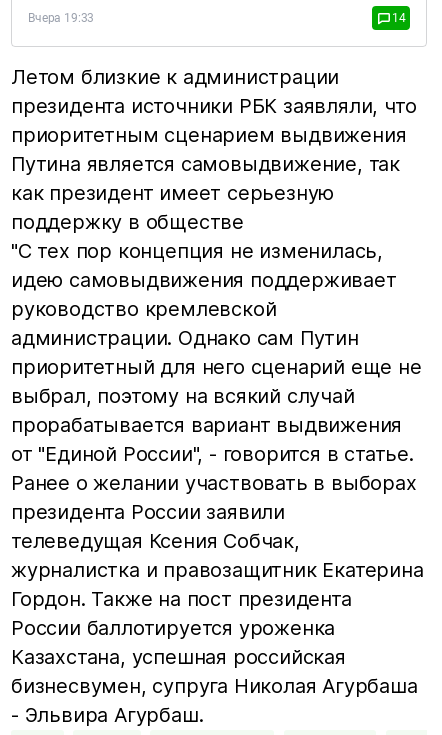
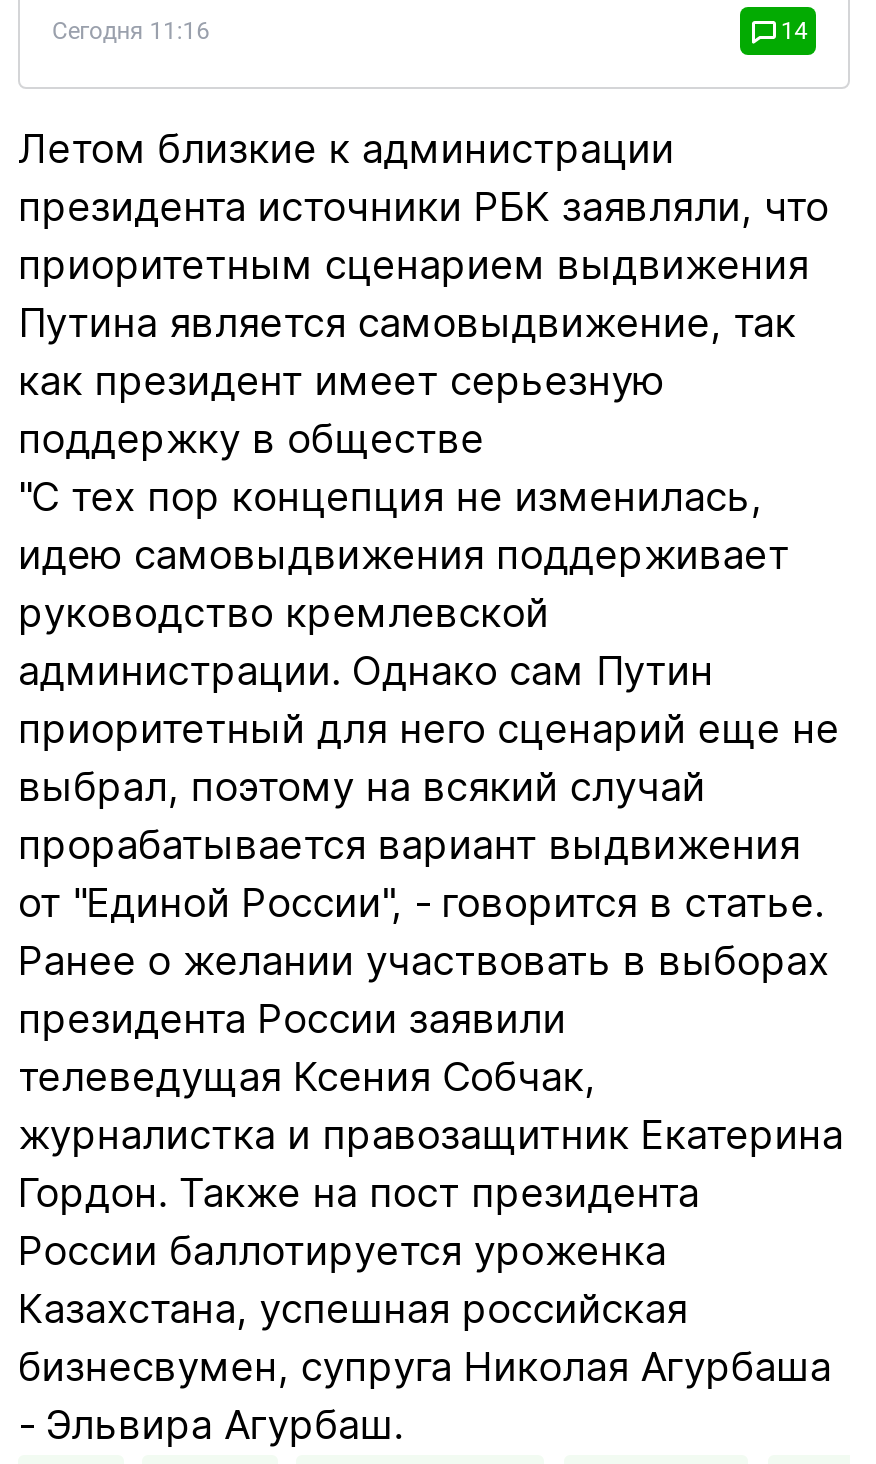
[28,11,94,25] Вчера 19:33 -> [52,17,210,45] Сегодня 11:16

